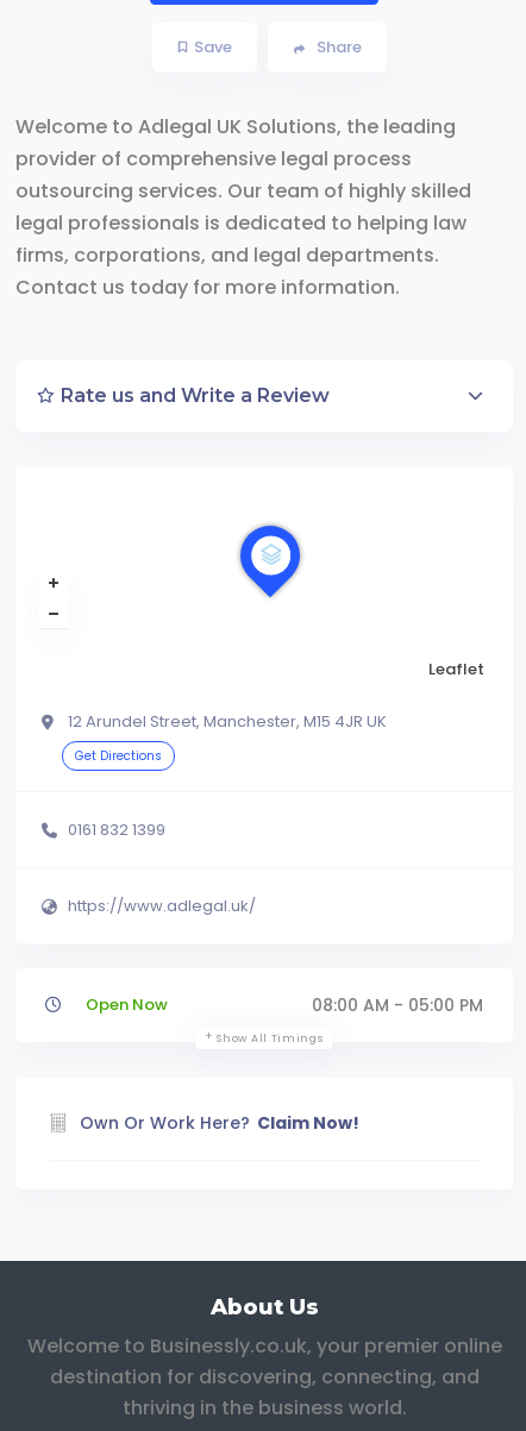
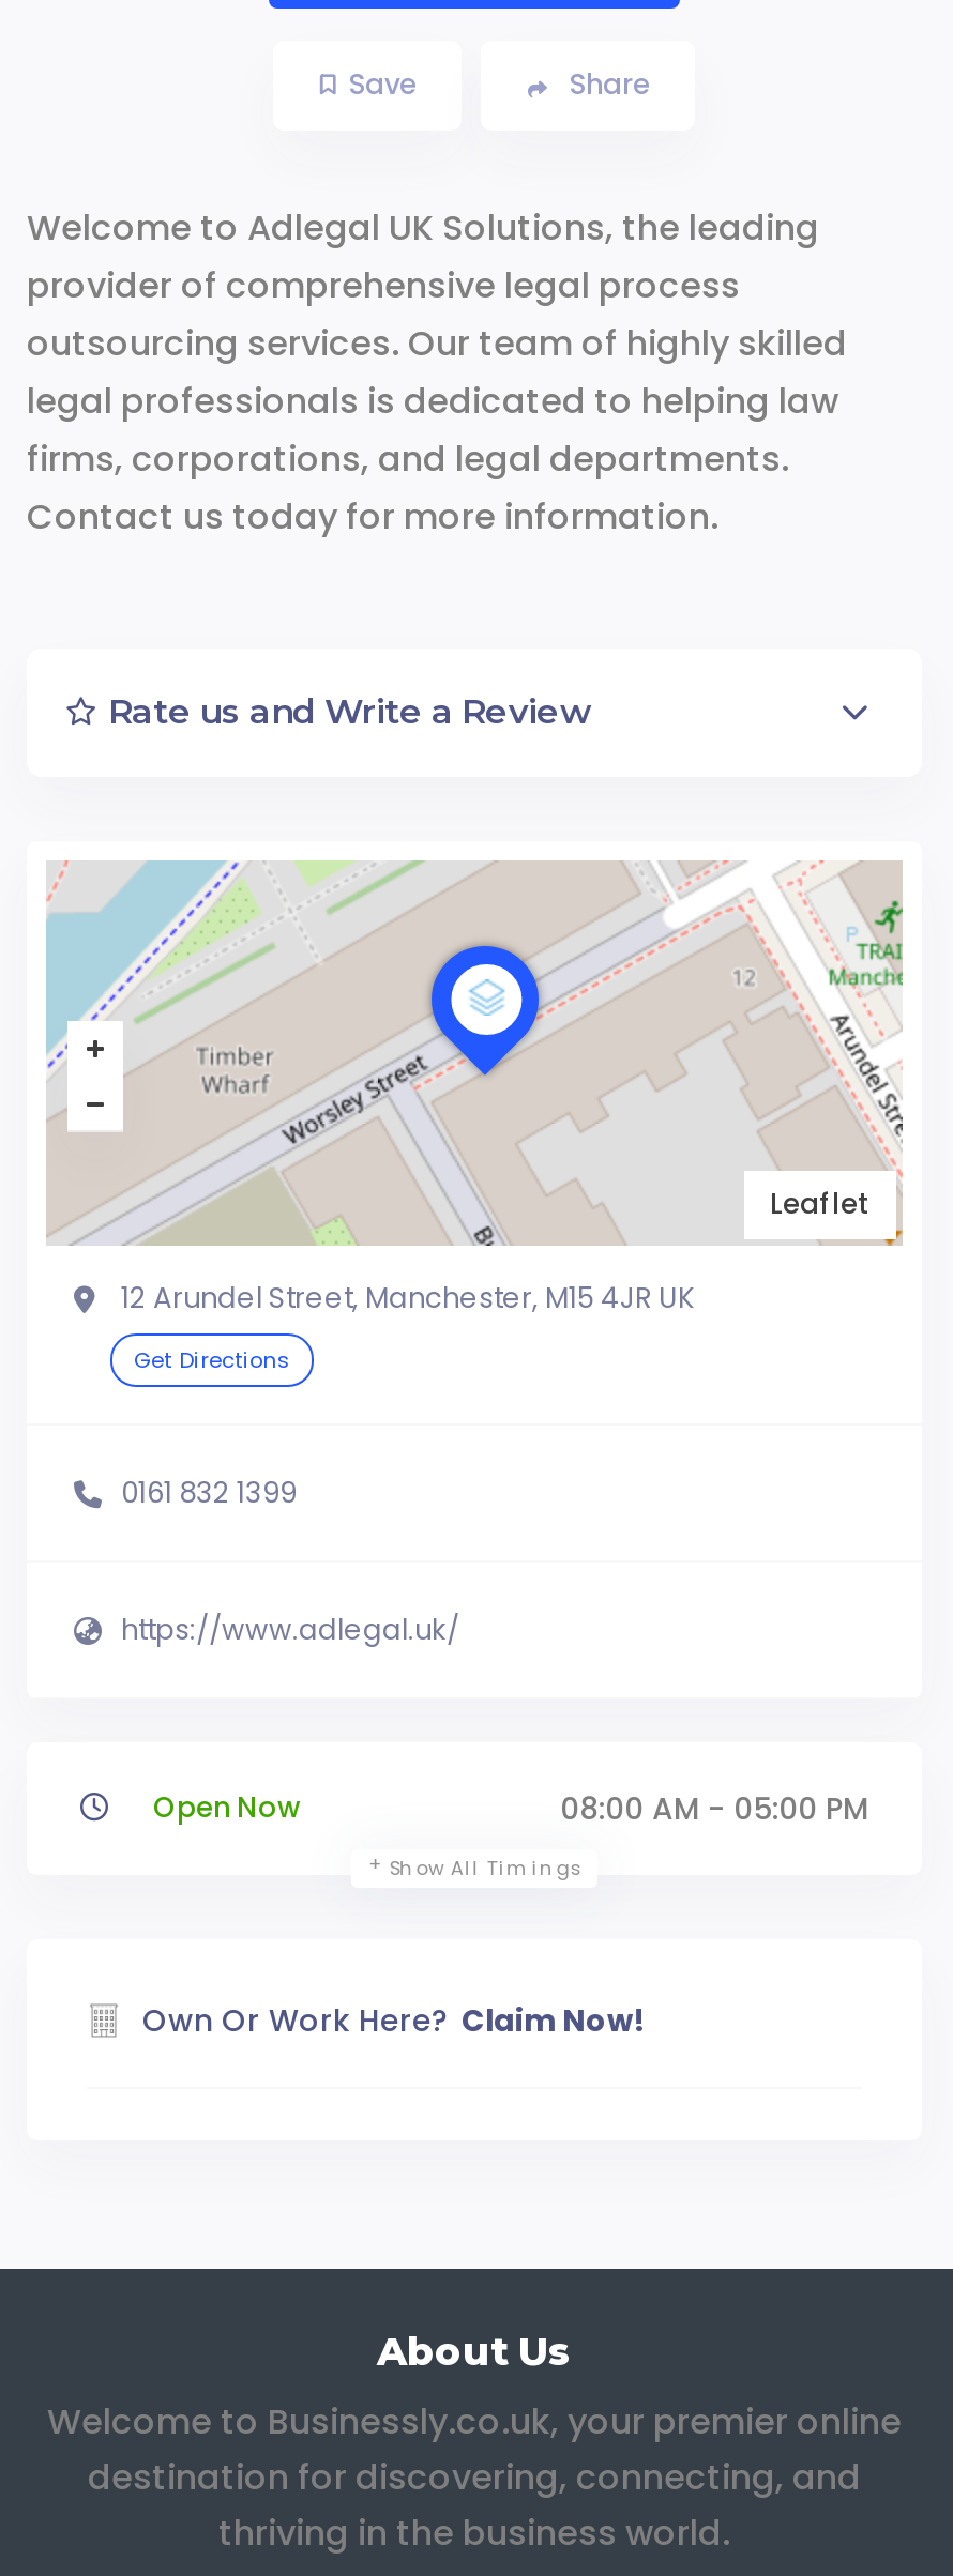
none -> [44,858,905,1248] [image]

